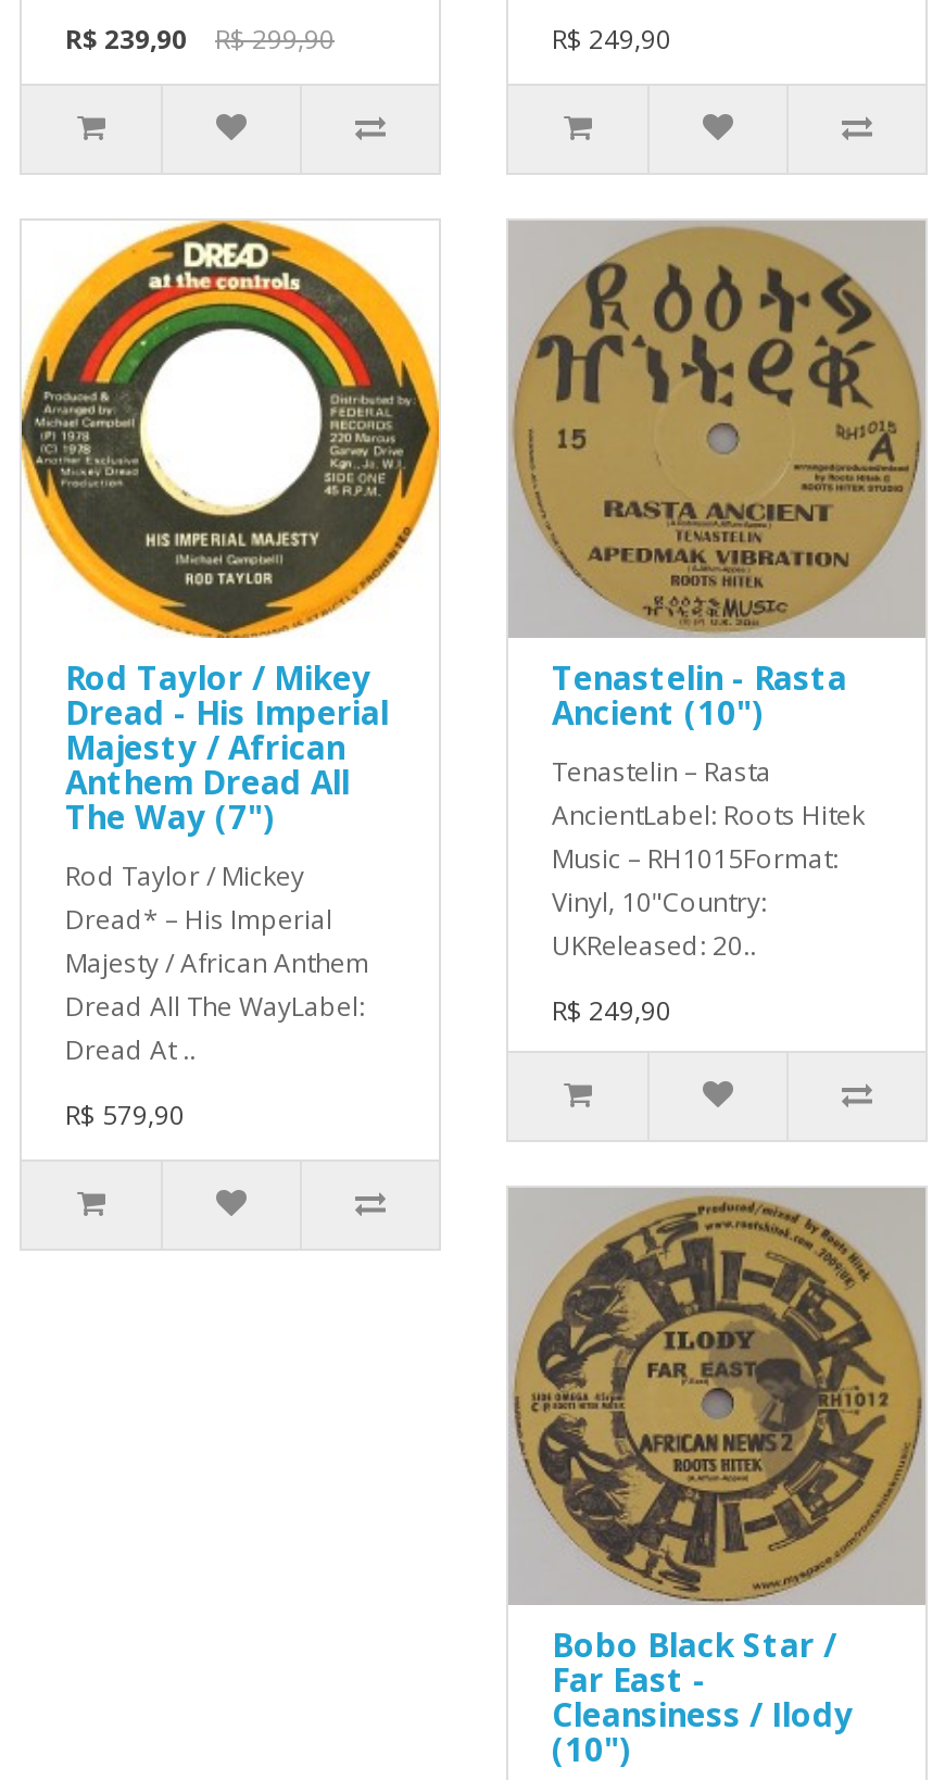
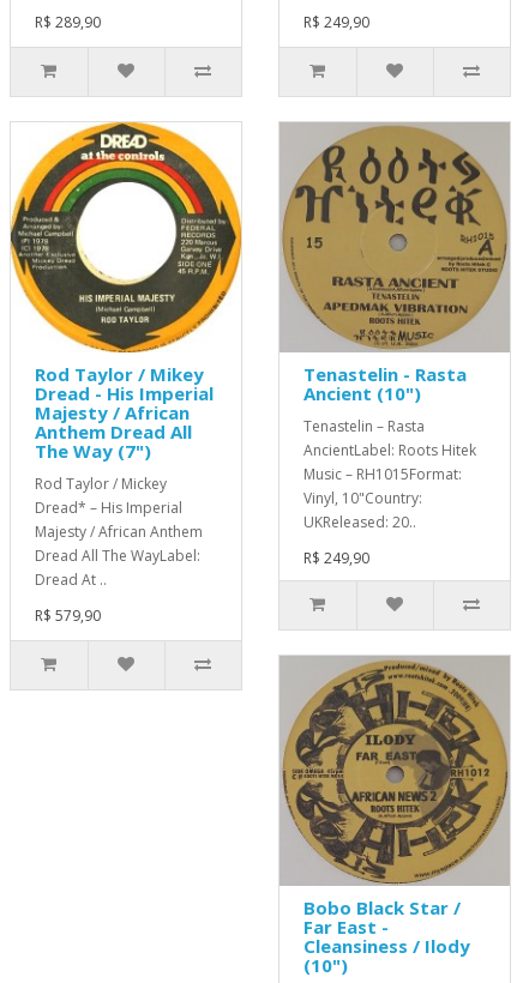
[65,21,335,58] R$ 239,90 | R$ 299,90 -> [35,12,101,32] R$ 289,90

